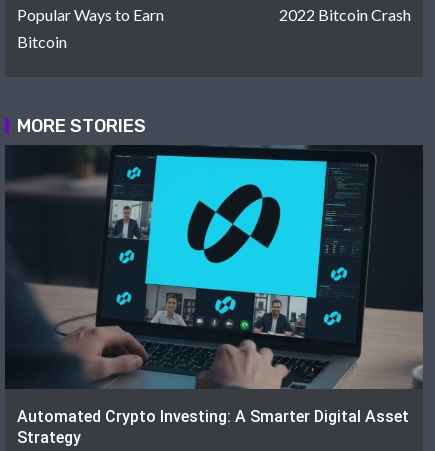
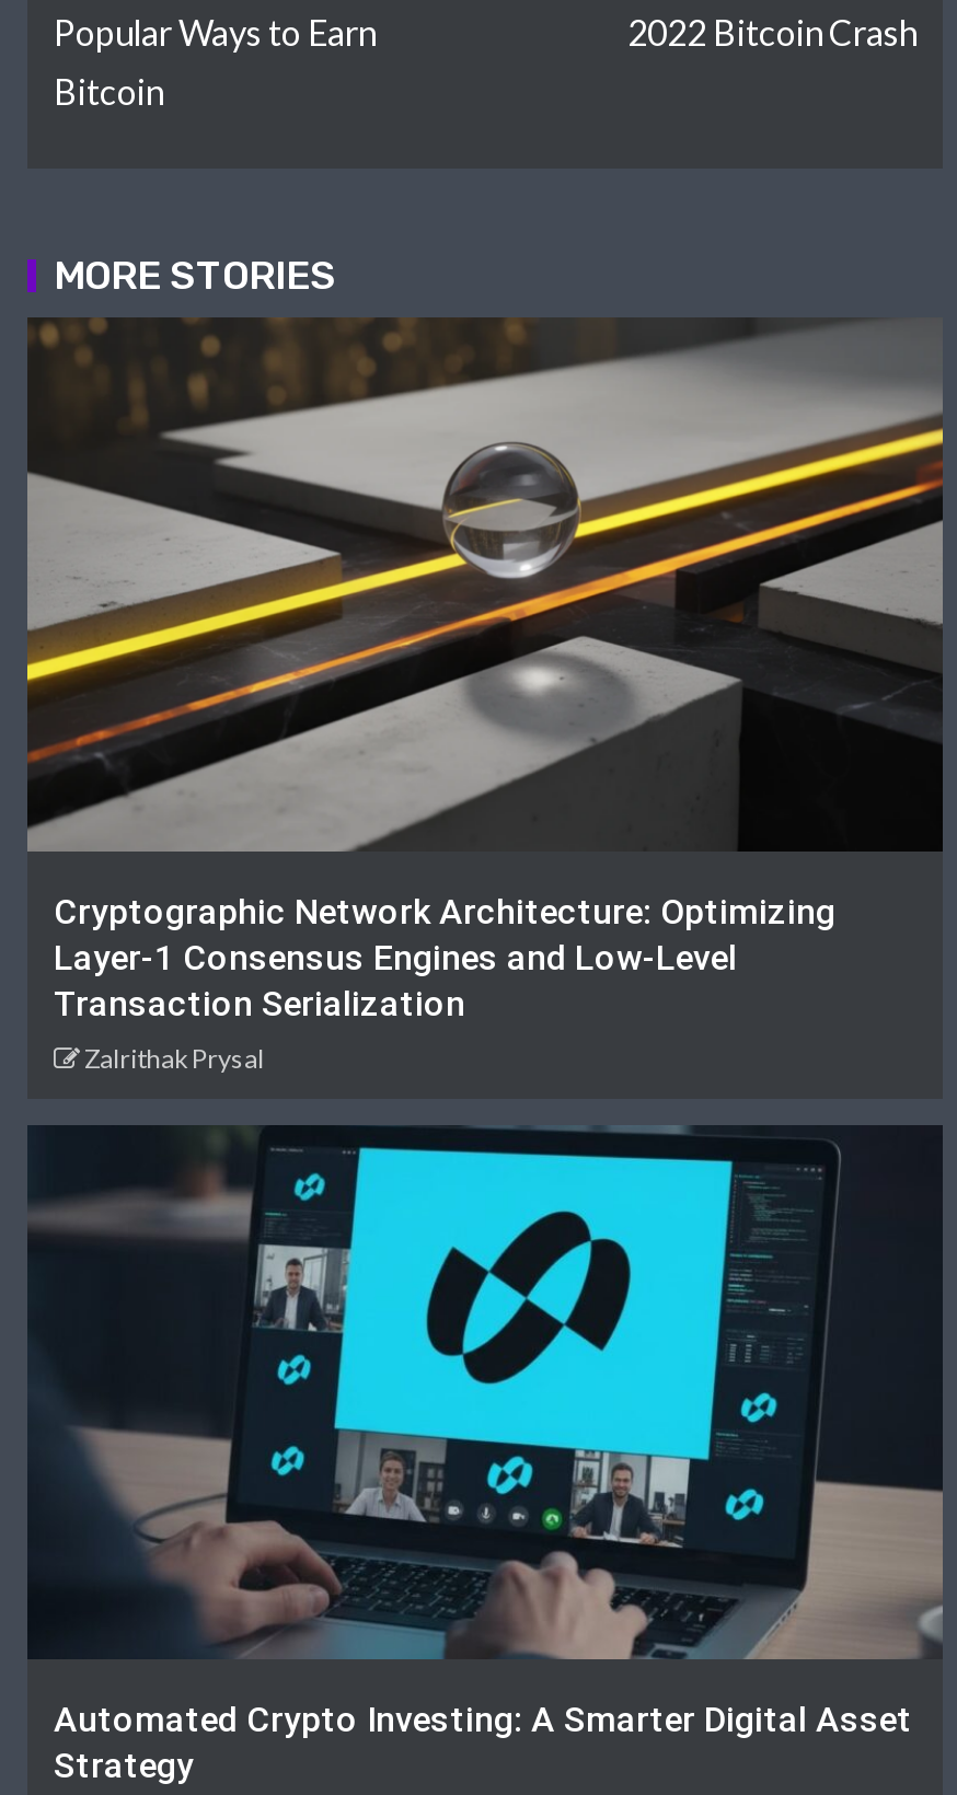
none -> [25,320,945,1074] [image] | Cryptographic Network Architecture: Optimizing | Layer-1 Consensus Engines and Low-Level | Transaction Serialization | Zalrithak Prysal

